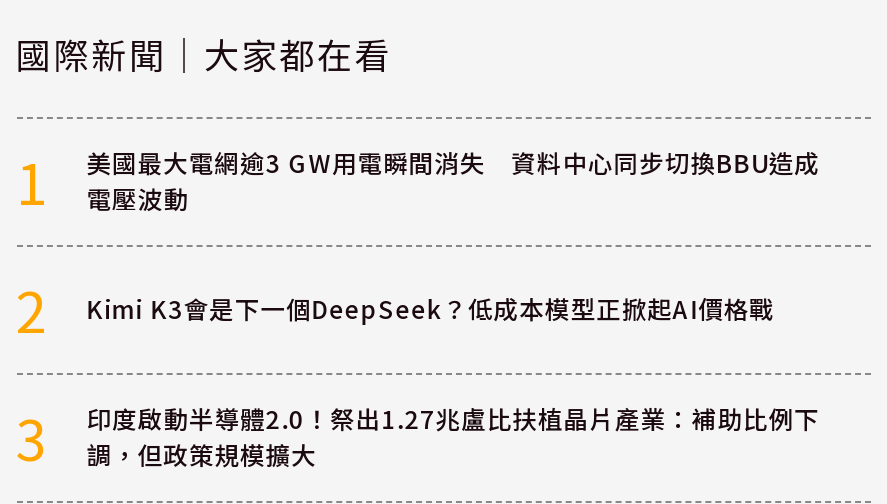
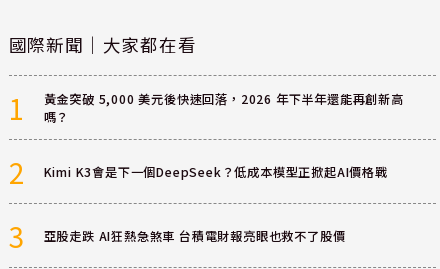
[86,145,820,217] 美國最大電網逾3 GW用電瞬間消失 資料中心同步切換BBU造成 | 電壓波動 -> [44,90,404,126] 黃金突破 5,000 美元後快速回落，2026 年下半年還能再創新高 | 嗎？
[86,401,820,473] 印度啟動半導體2.0！祭出1.27兆盧比扶植晶片產業：補助比例下 | 調，但政策規模擴大 -> [44,227,345,245] 亞股走跌 AI狂熱急煞車 台積電財報亮眼也救不了股價

